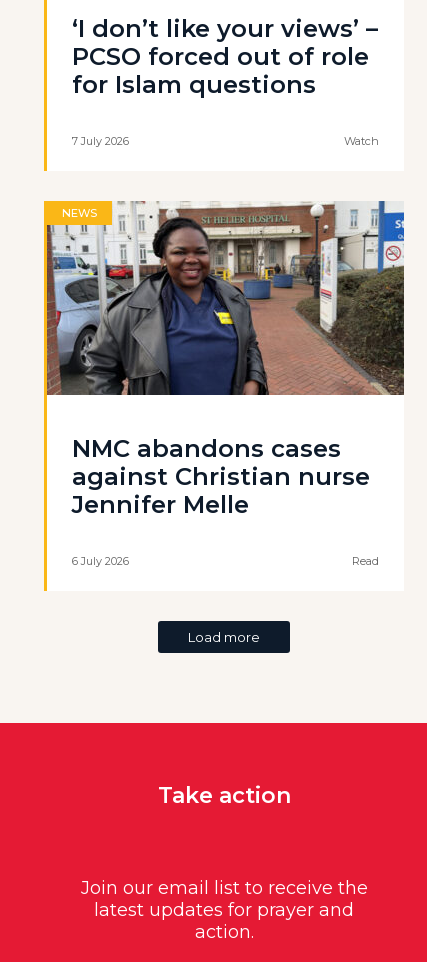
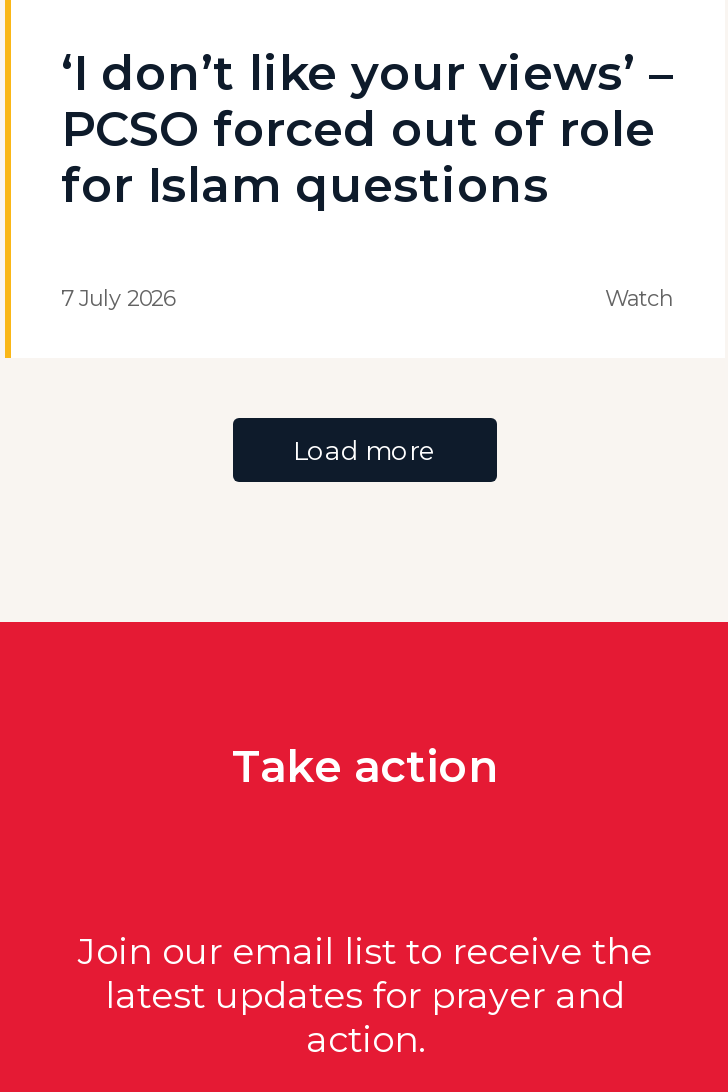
[44,200,405,396] [image] | NEWS -> none
[72,434,379,568] NMC abandons cases | against Christian nurse | Jennifer Melle | 6 July 2026 | Read -> none

